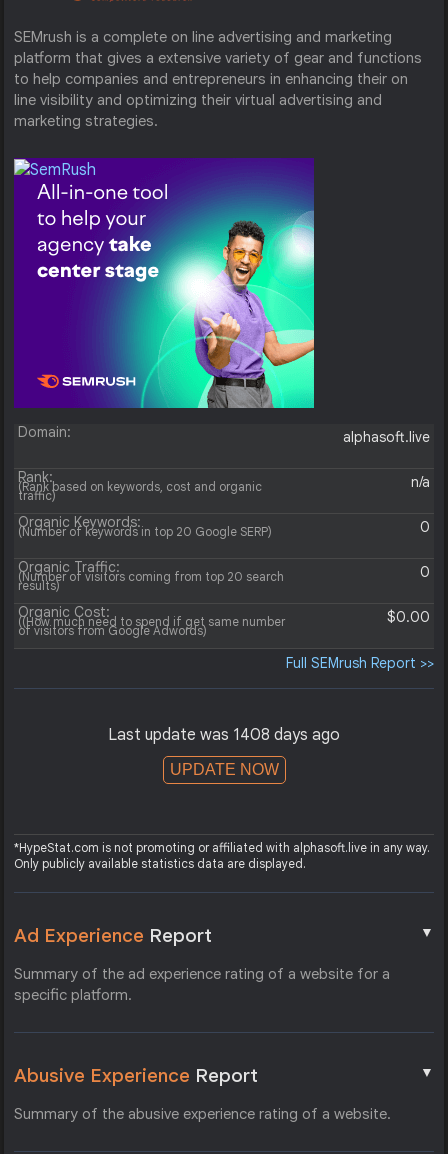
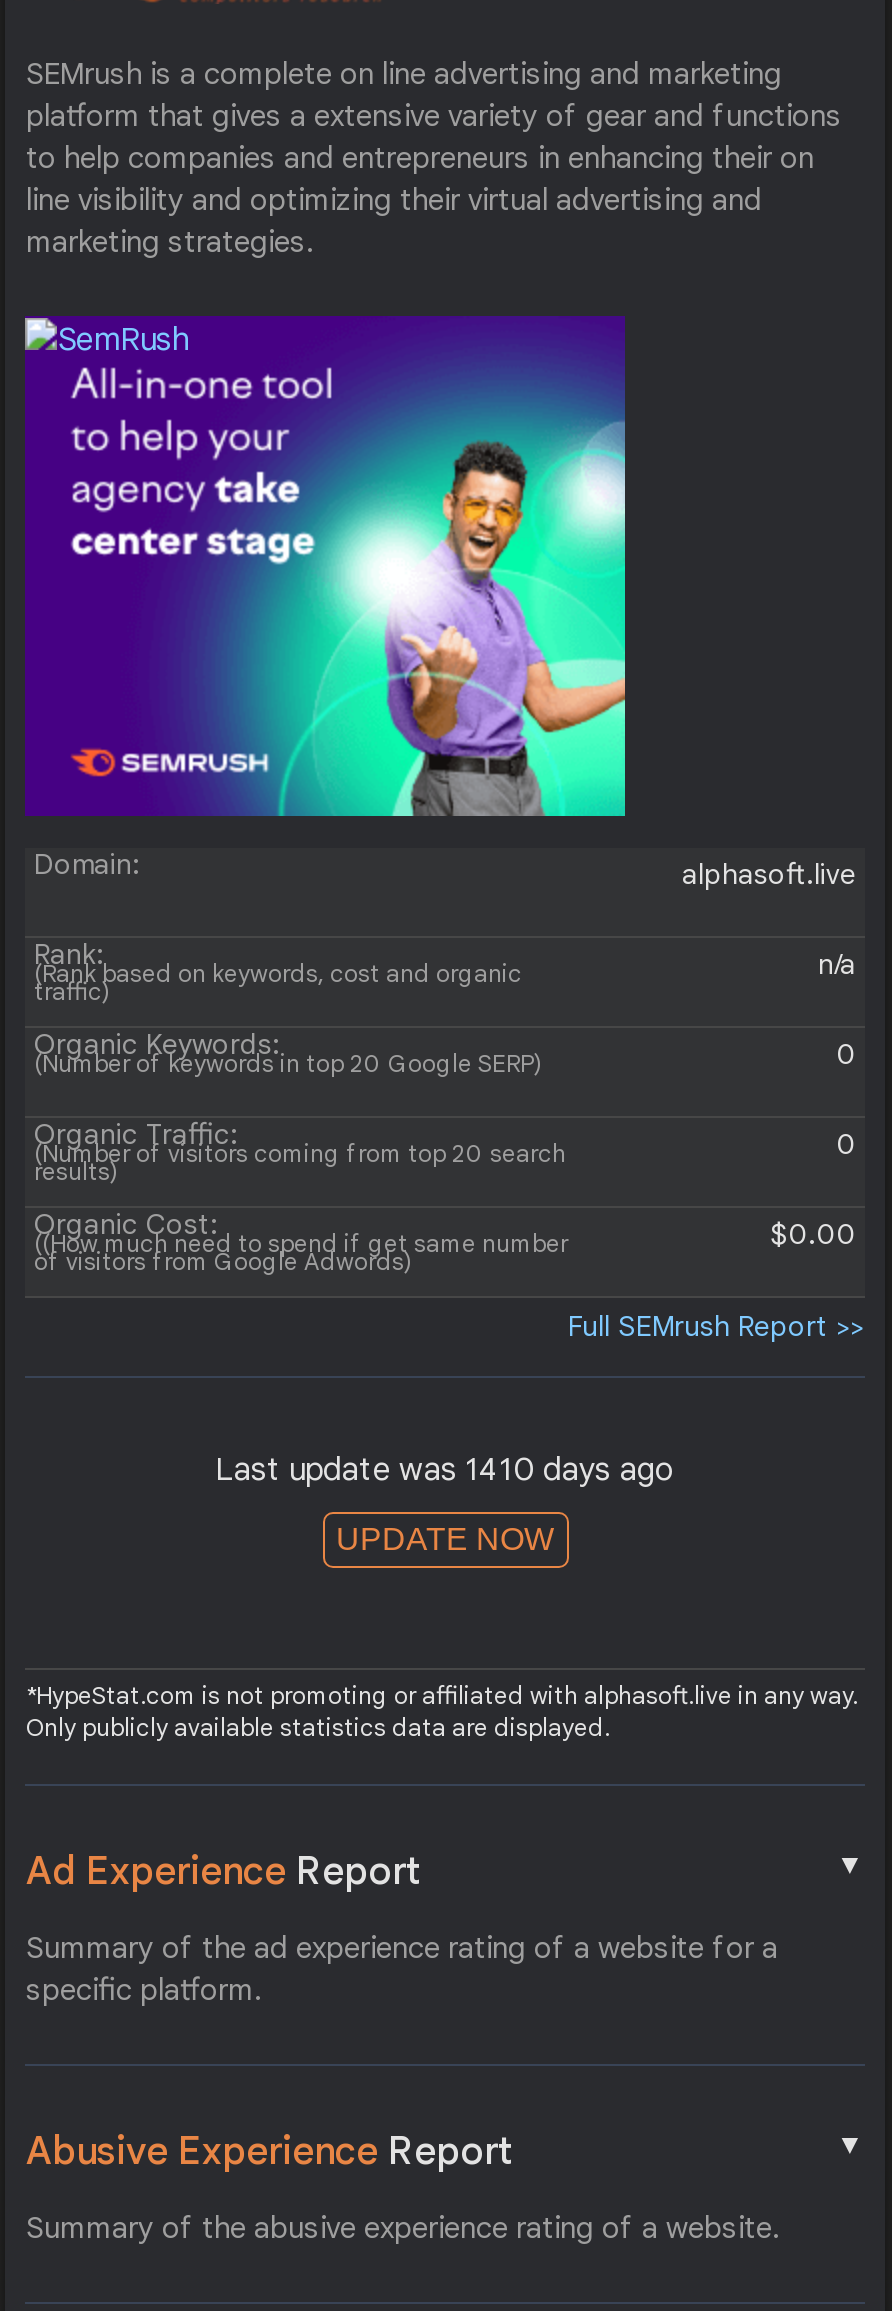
[108,725,340,745] Last update was 1408 days ago -> [215,1450,675,1490] Last update was 1410 days ago

